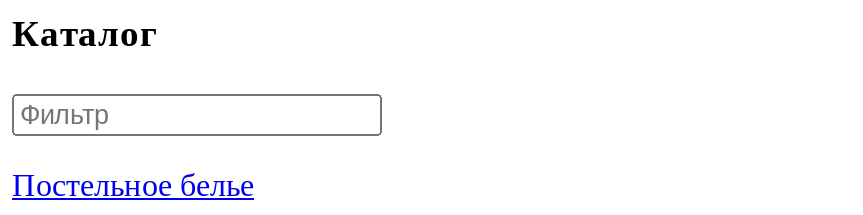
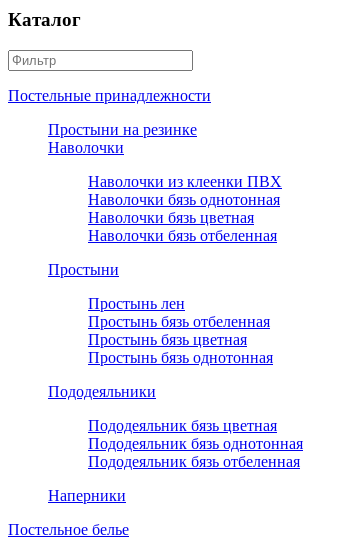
none -> [8,87,303,504] Постельные принадлежности | Простыни на резинке | Наволочки | Наволочки из клеенки ПВХ | Наволочки бязь однотонная | Наволочки бязь цветная | Наволочки бязь отбеленная | Простыни | Простынь лен | Простынь бязь отбеленная | Простынь бязь цветная | Простынь бязь однотонная | Пододеяльники | Пододеяльник бязь цветная | Пододеяльник бязь однотонная | Пододеяльник бязь отбеленная | Наперники

